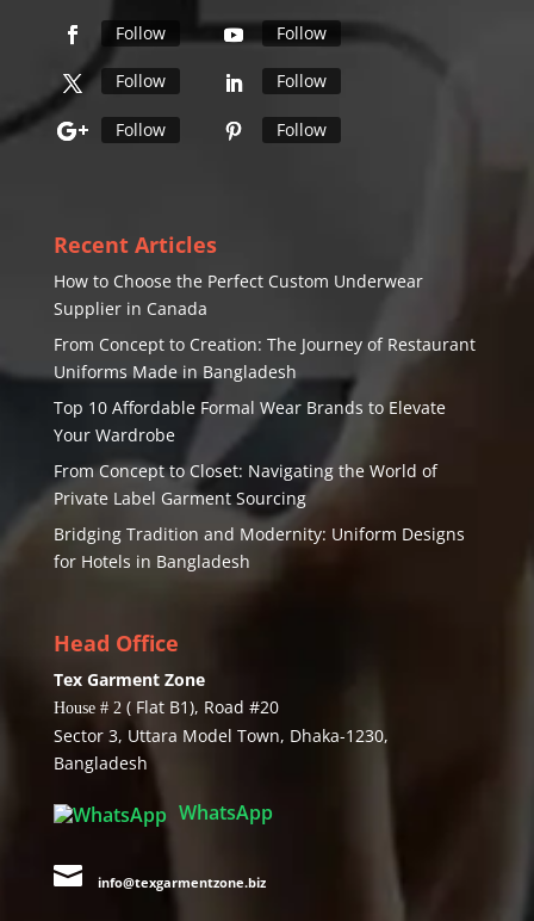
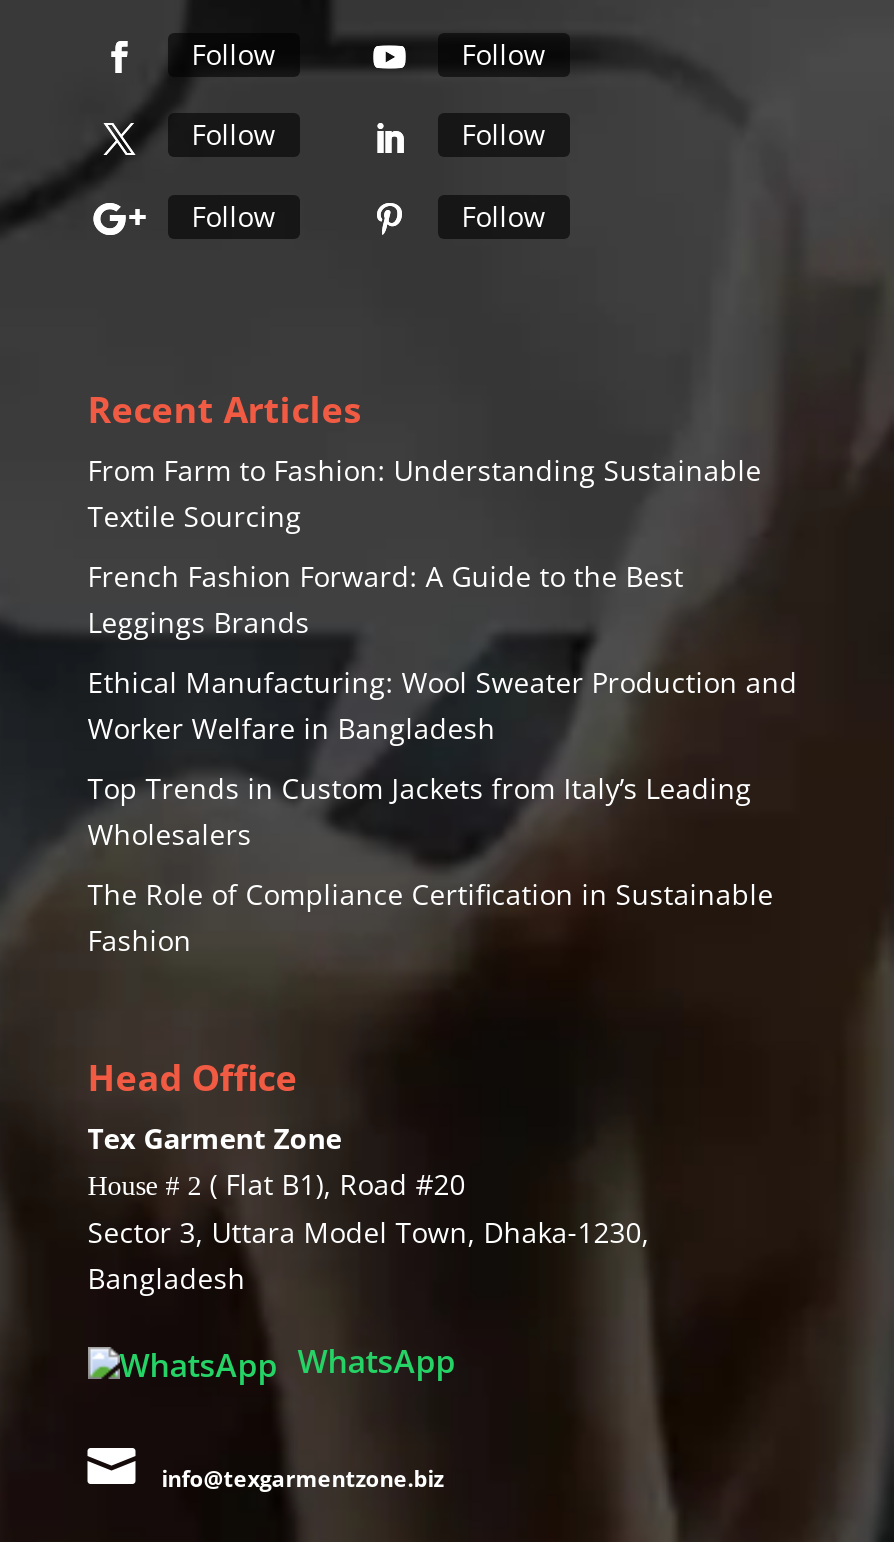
[53,270,423,320] How to Choose the Perfect Custom Underwear | Supplier in Canada -> [88,451,762,535] From Farm to Fashion: Understanding Sustainable | Textile Sourcing
[53,333,475,383] From Concept to Creation: The Journey of Restaurant | Uniforms Made in Bangladesh -> [88,557,684,641] French Fashion Forward: A Guide to the Best | Leggings Brands
[53,396,446,446] Top 10 Affordable Formal Wear Brands to Elevate | Your Wardrobe -> [88,663,798,747] Ethical Manufacturing: Wool Sweater Production and | Worker Welfare in Bangladesh
[53,460,437,510] From Concept to Closet: Navigating the World of | Private Label Garment Sourcing -> [88,769,752,853] Top Trends in Custom Jackets from Italy’s Leading | Wholesalers
[53,523,465,573] Bridging Tradition and Modernity: Uniform Designs | for Hotels in Bangladesh -> [88,875,774,959] The Role of Compliance Certification in Sustainable | Fashion

